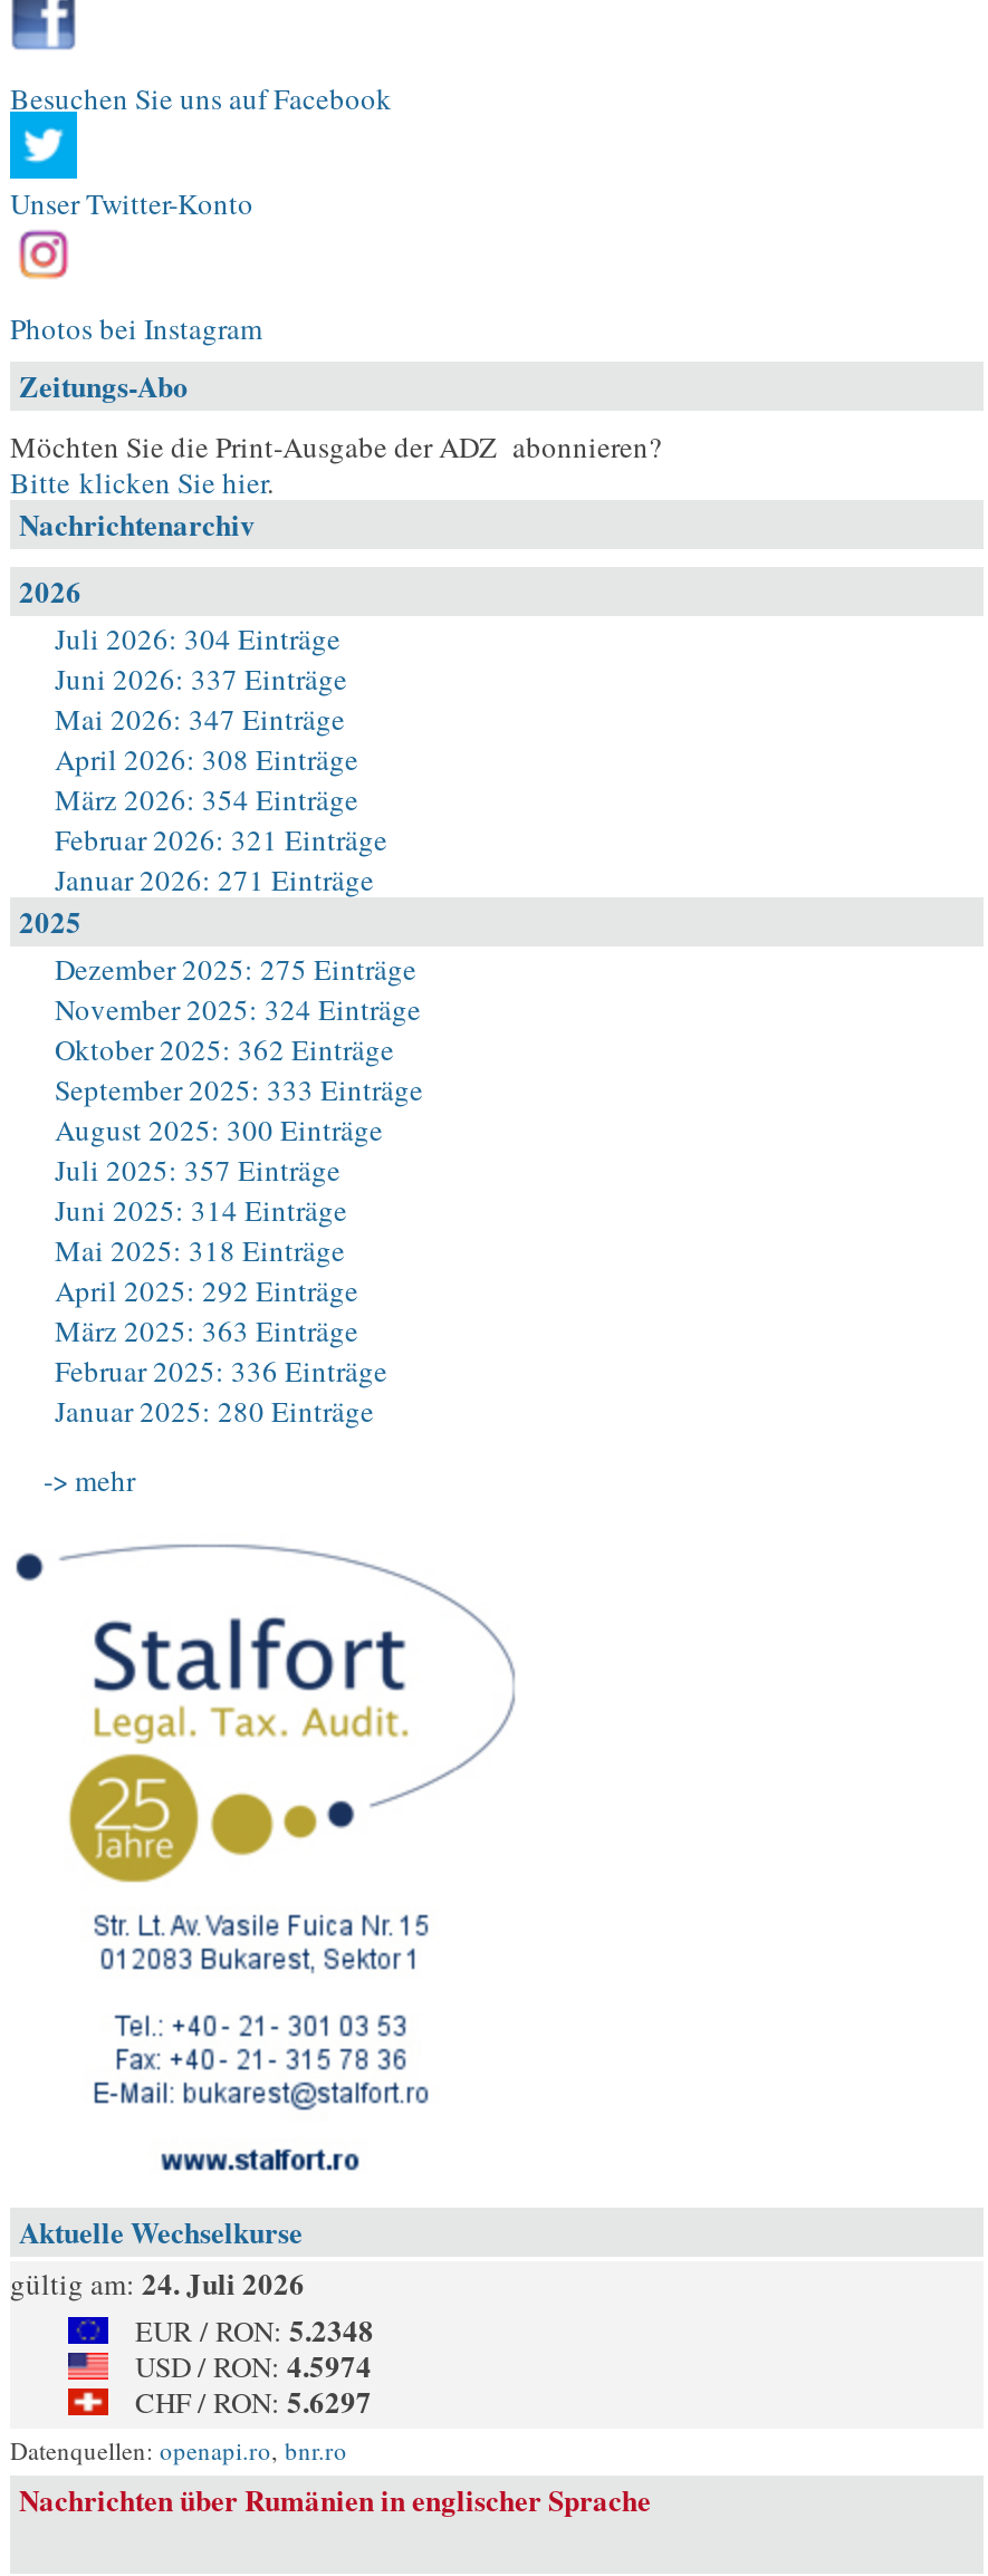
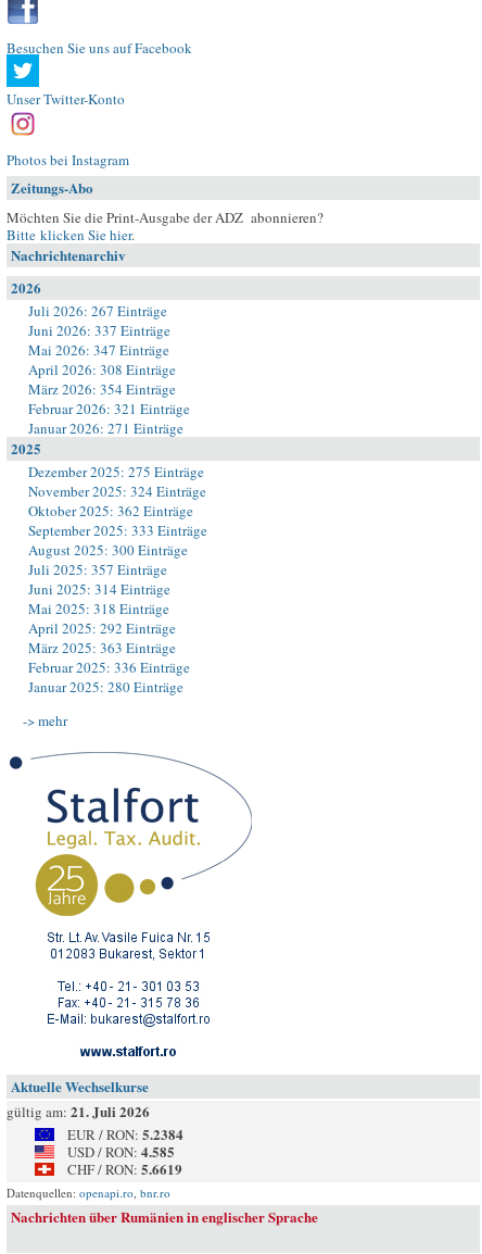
[55,618,340,659] Juli 2026: 304 Einträge -> [28,301,167,321] Juli 2026: 267 Einträge
[10,2261,305,2304] gültig am: 24. Juli 2026 -> [7,1101,150,1121] gültig am: 21. Juli 2026
[135,2308,374,2351] EUR / RON: 5.2348 -> [67,1124,183,1144] EUR / RON: 5.2384
[135,2344,372,2386] USD / RON: 4.5974 -> [67,1141,175,1162] USD / RON: 4.585
[135,2380,372,2422] CHF / RON: 5.6297 -> [67,1158,182,1179] CHF / RON: 5.6619

